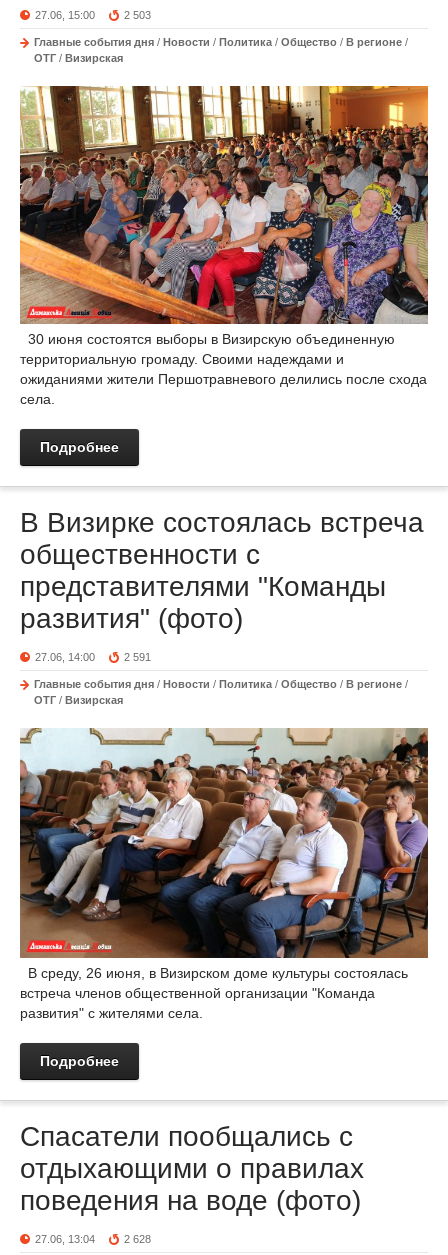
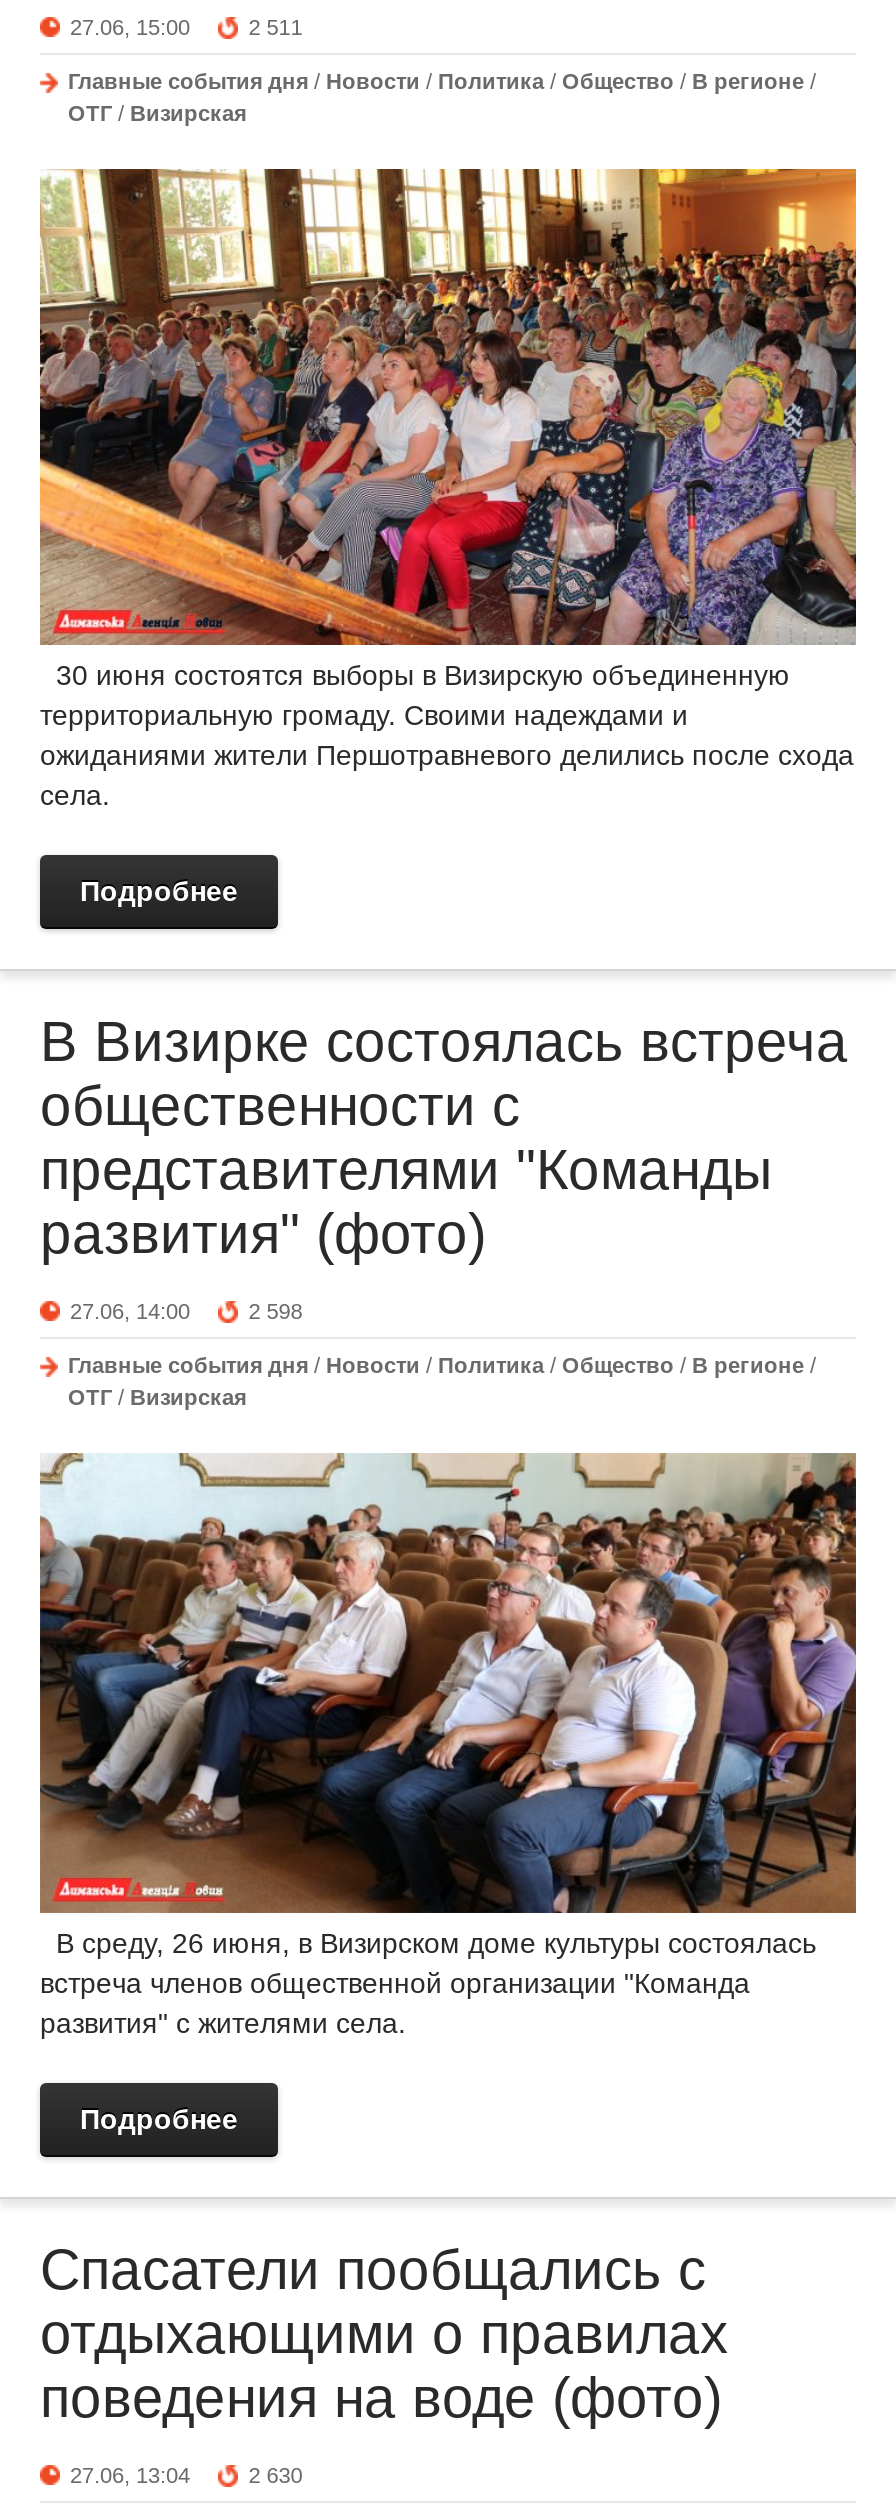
[124,9,151,21] 2 503 -> [248,14,302,38] 2 511
[124,651,151,663] 2 591 -> [248,1299,302,1323] 2 598
[124,1233,151,1245] 2 628 -> [248,2462,302,2486] 2 630

